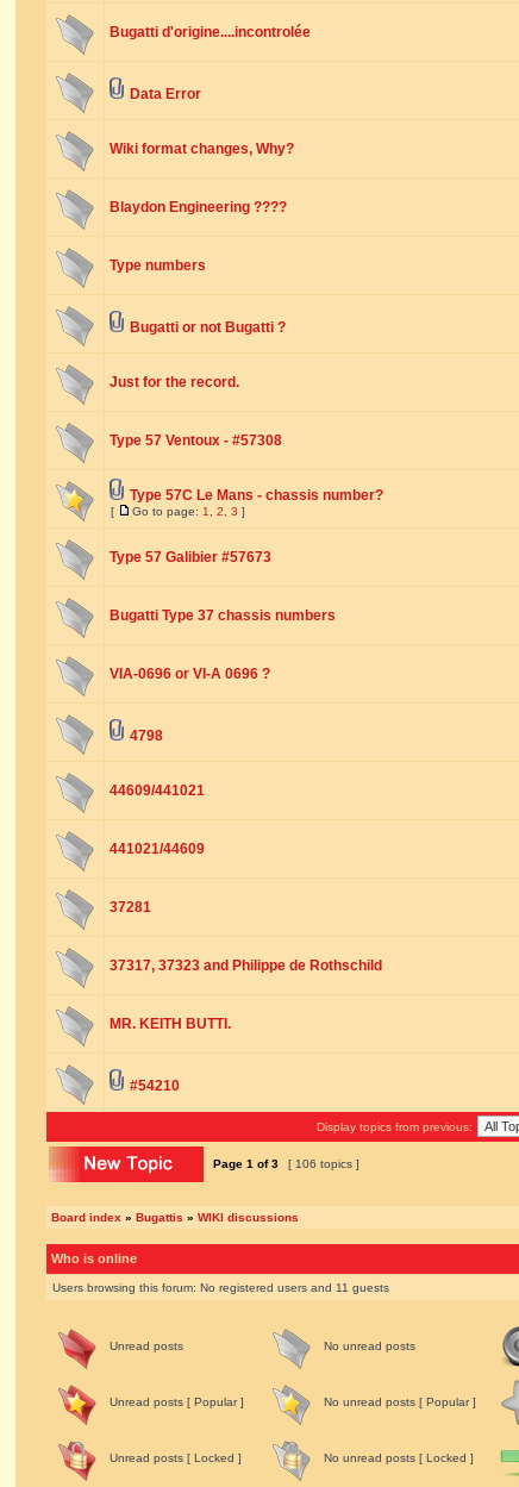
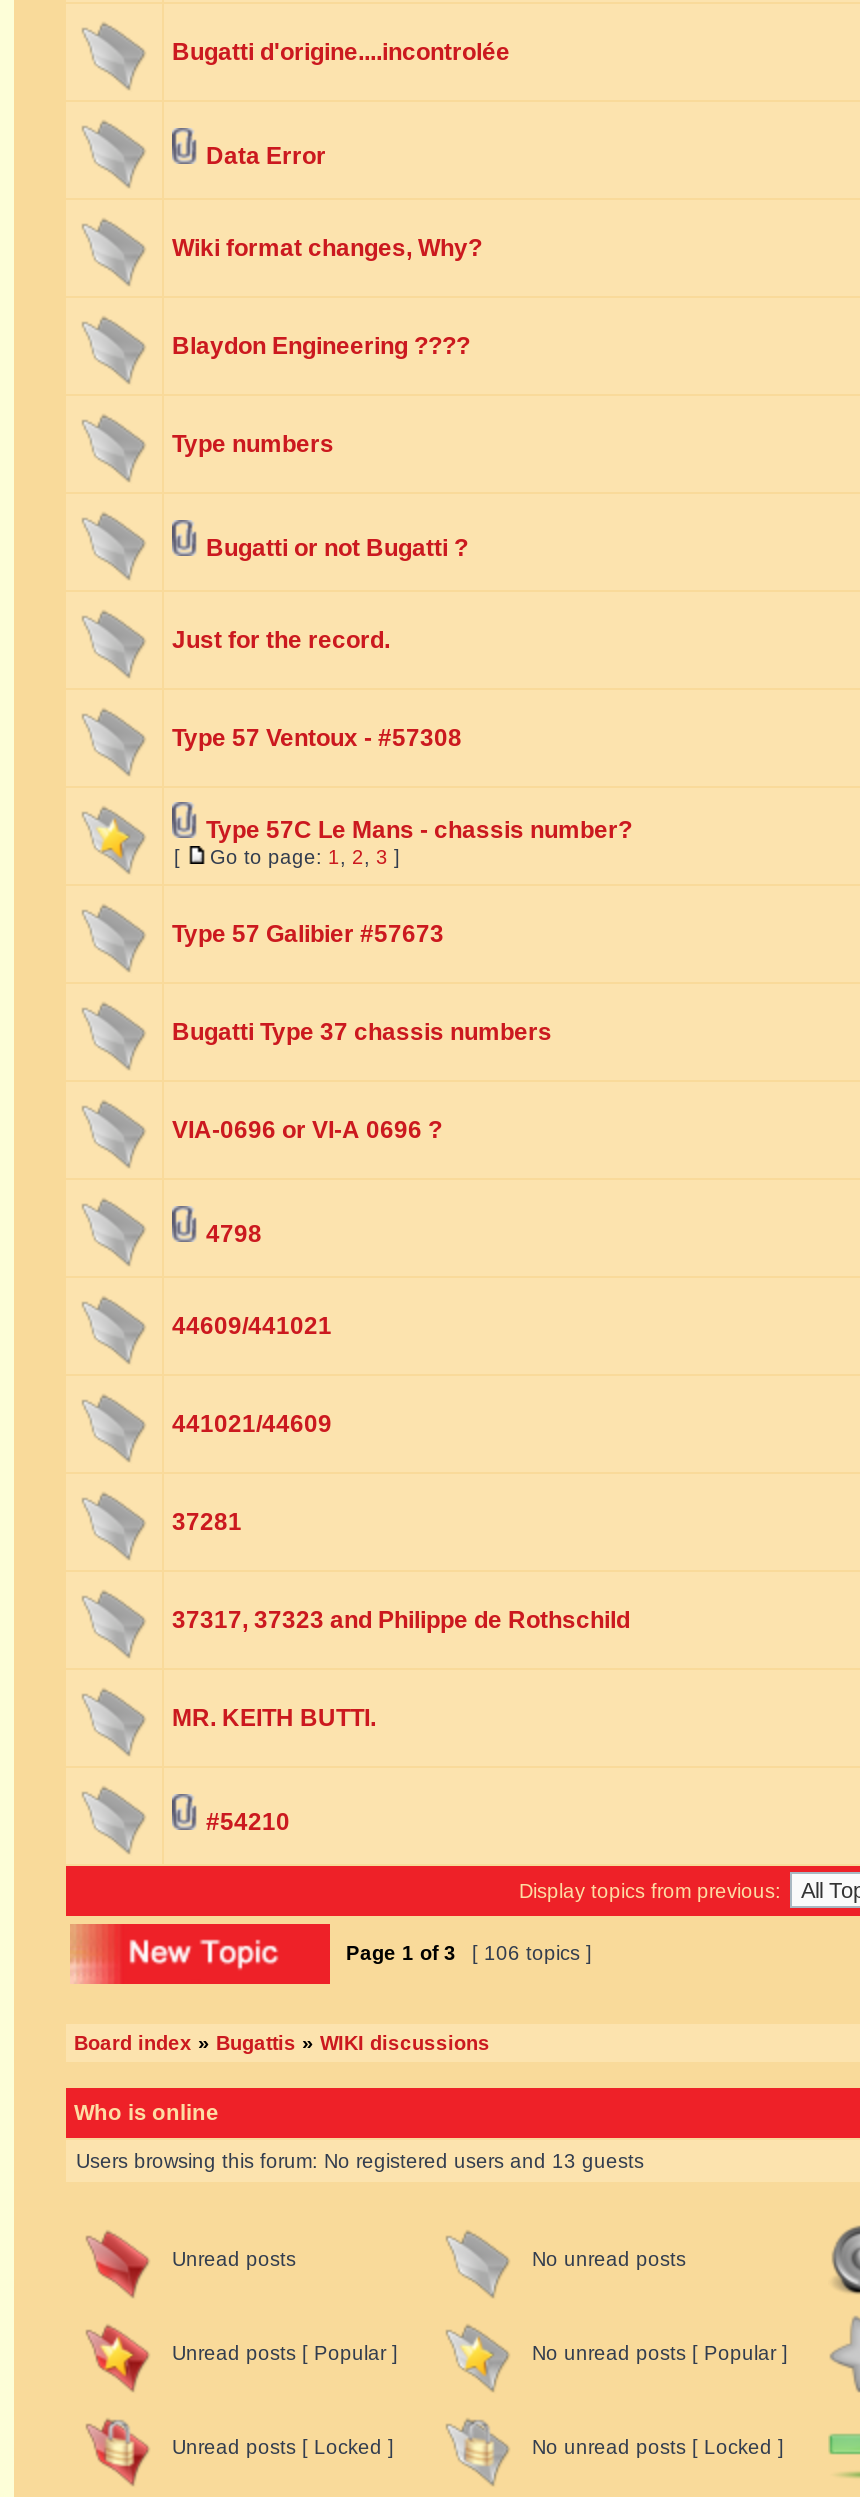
[52,1281,389,1294] Users browsing this forum: No registered users and 11 guests -> [76,2150,644,2172] Users browsing this forum: No registered users and 13 guests

